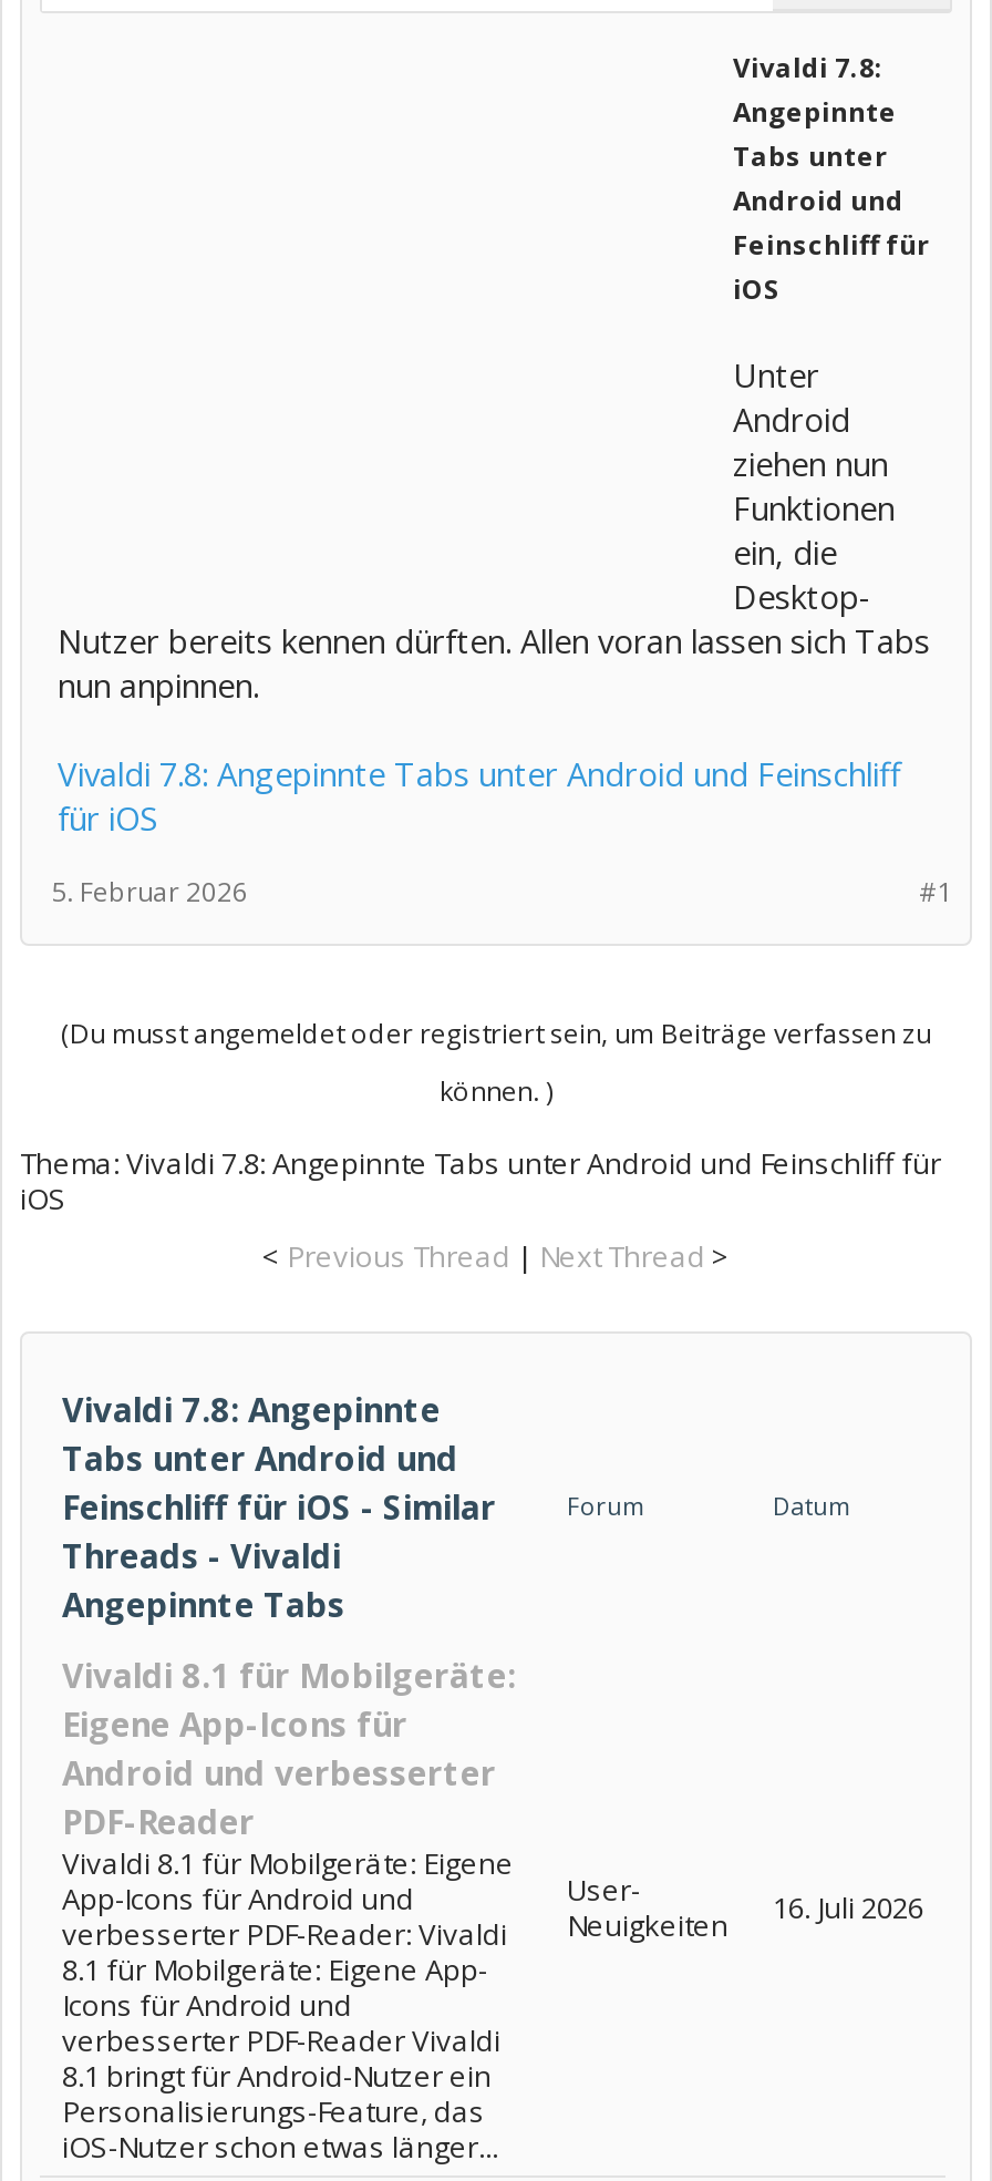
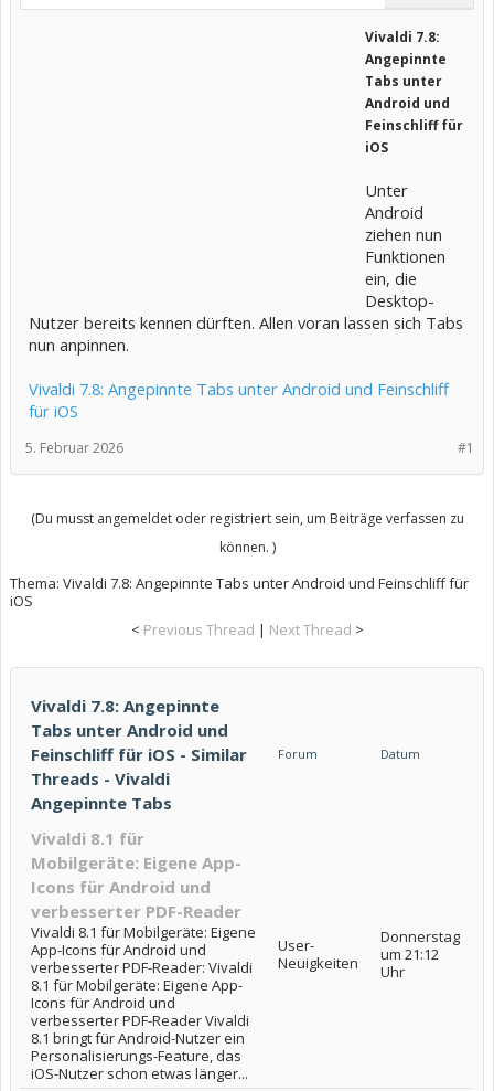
[773,1887,923,1927] 16. Juli 2026 -> [380,926,460,982] Donnerstag | um 21:12 | Uhr

